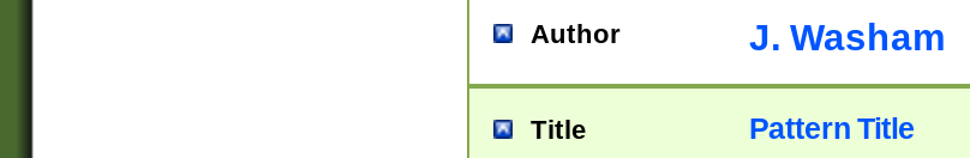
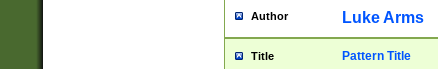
[749,17,946,58] J. Washam -> [341,9,423,26] Luke Arms

